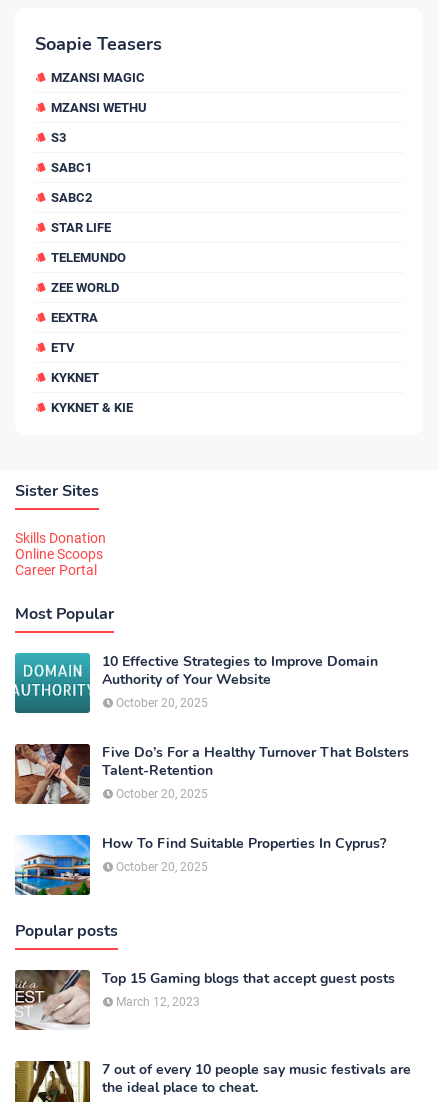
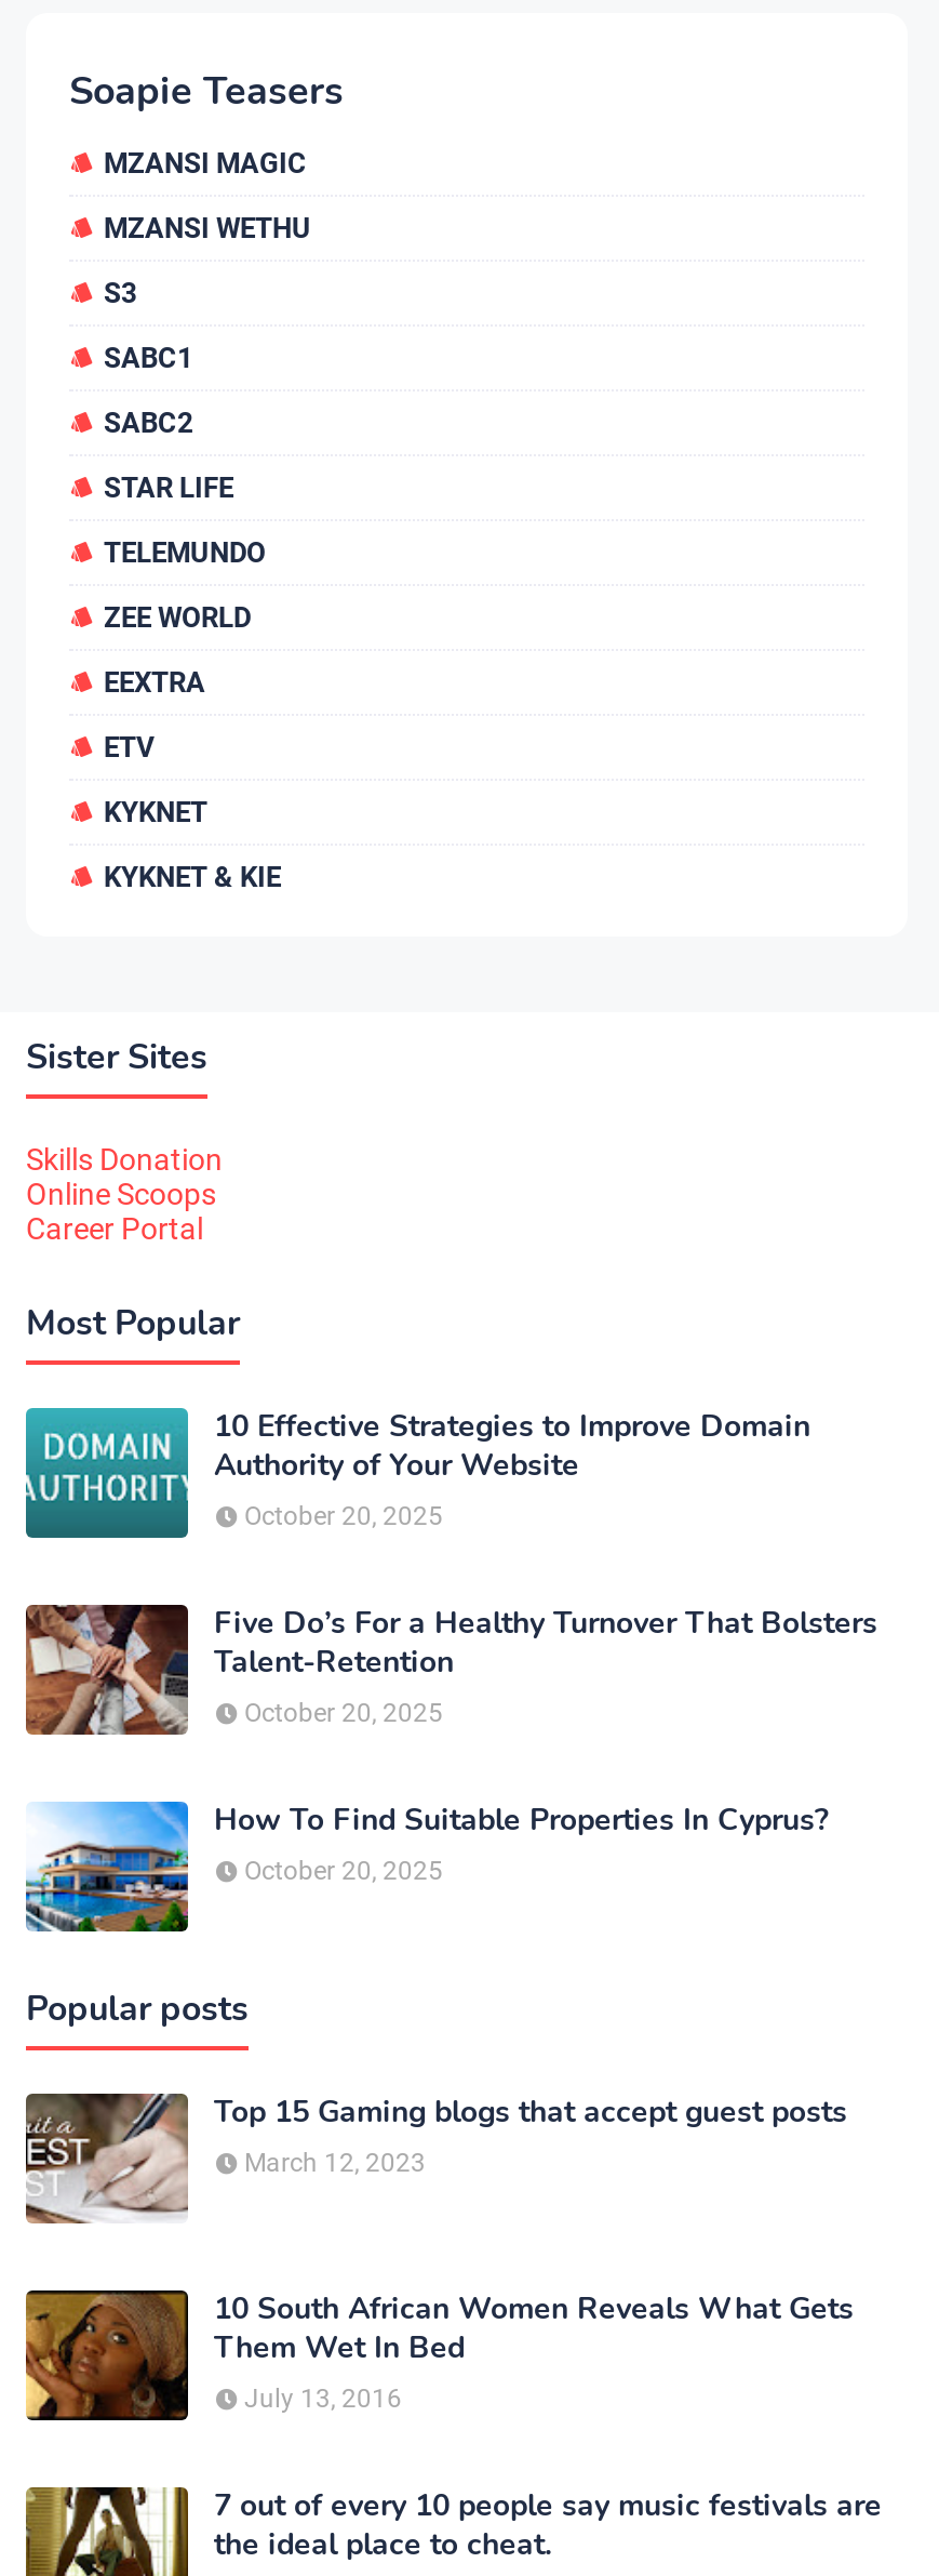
none -> [26,2288,854,2422] [image] | 10 South African Women Reveals What Gets | Them Wet In Bed | July 13, 2016

